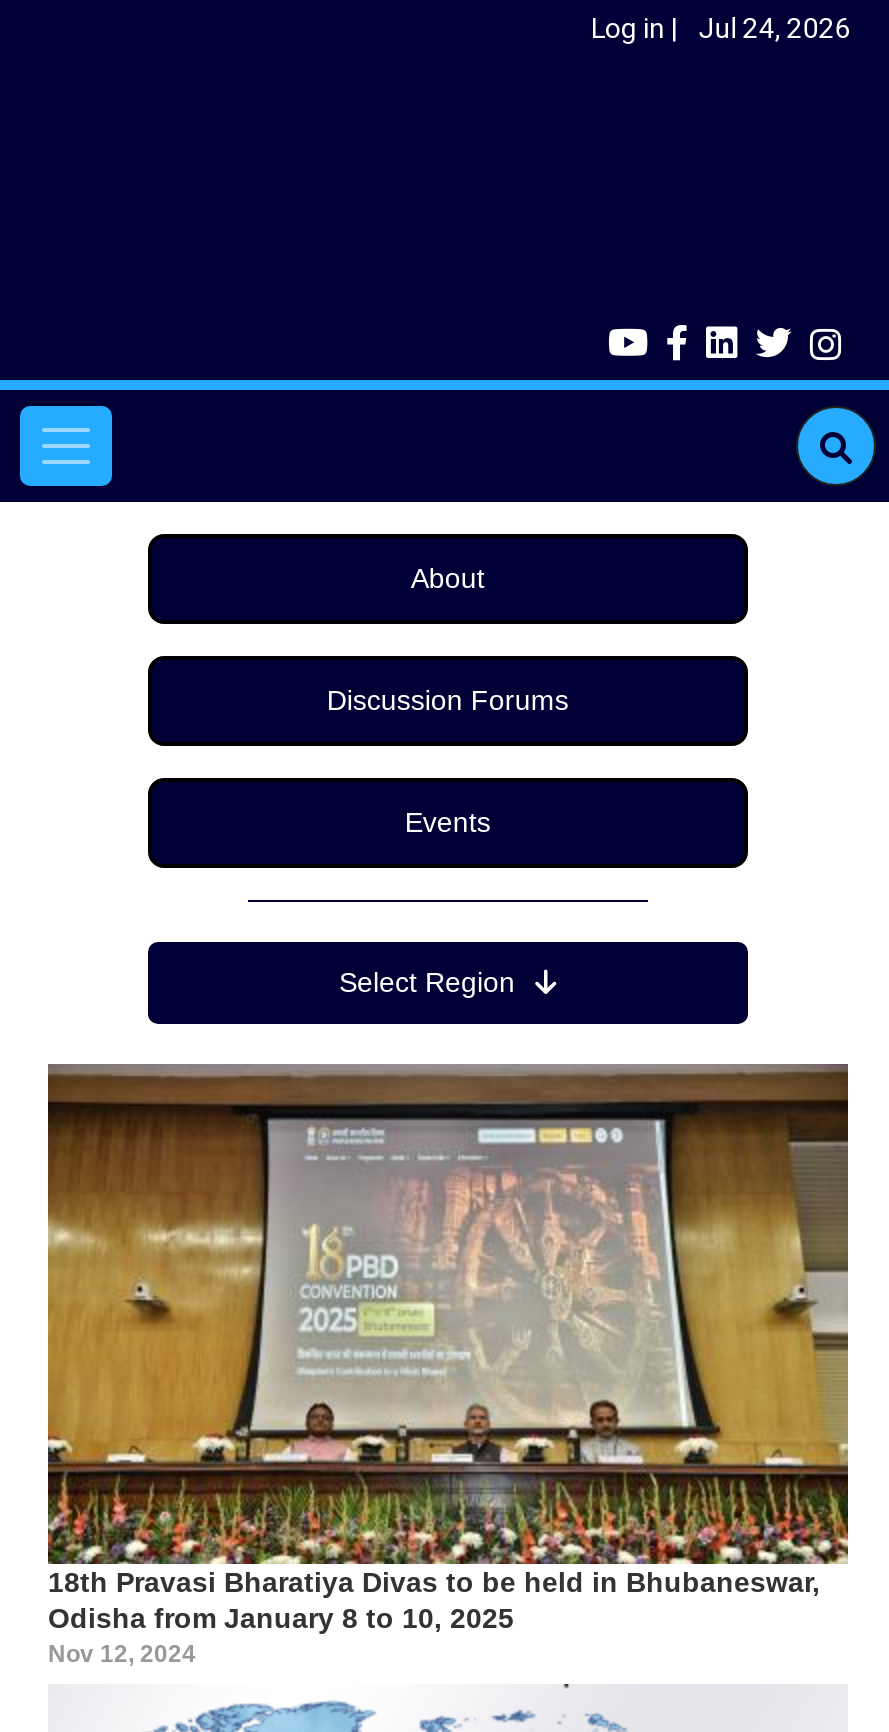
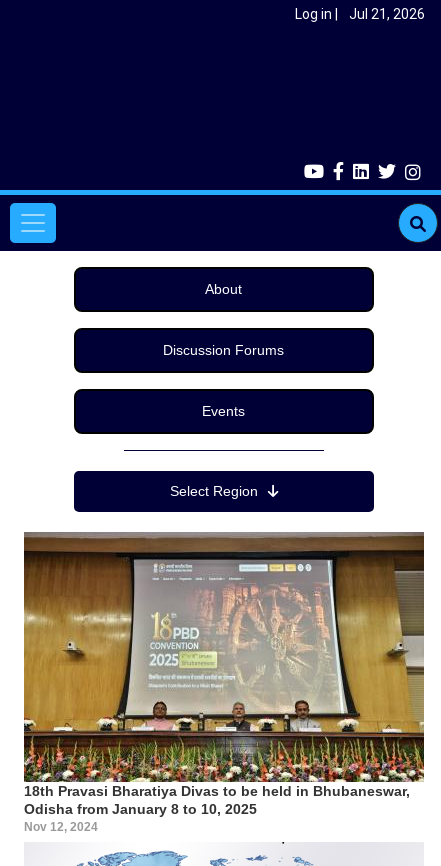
[591,13,850,45] Log in Jul 24, 2026 -> [295,6,425,22] Log in Jul 21, 2026

